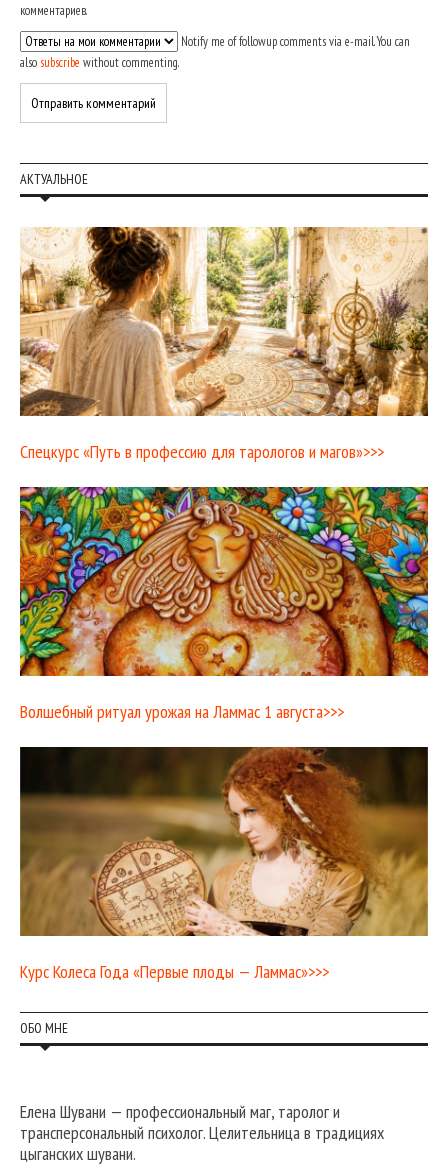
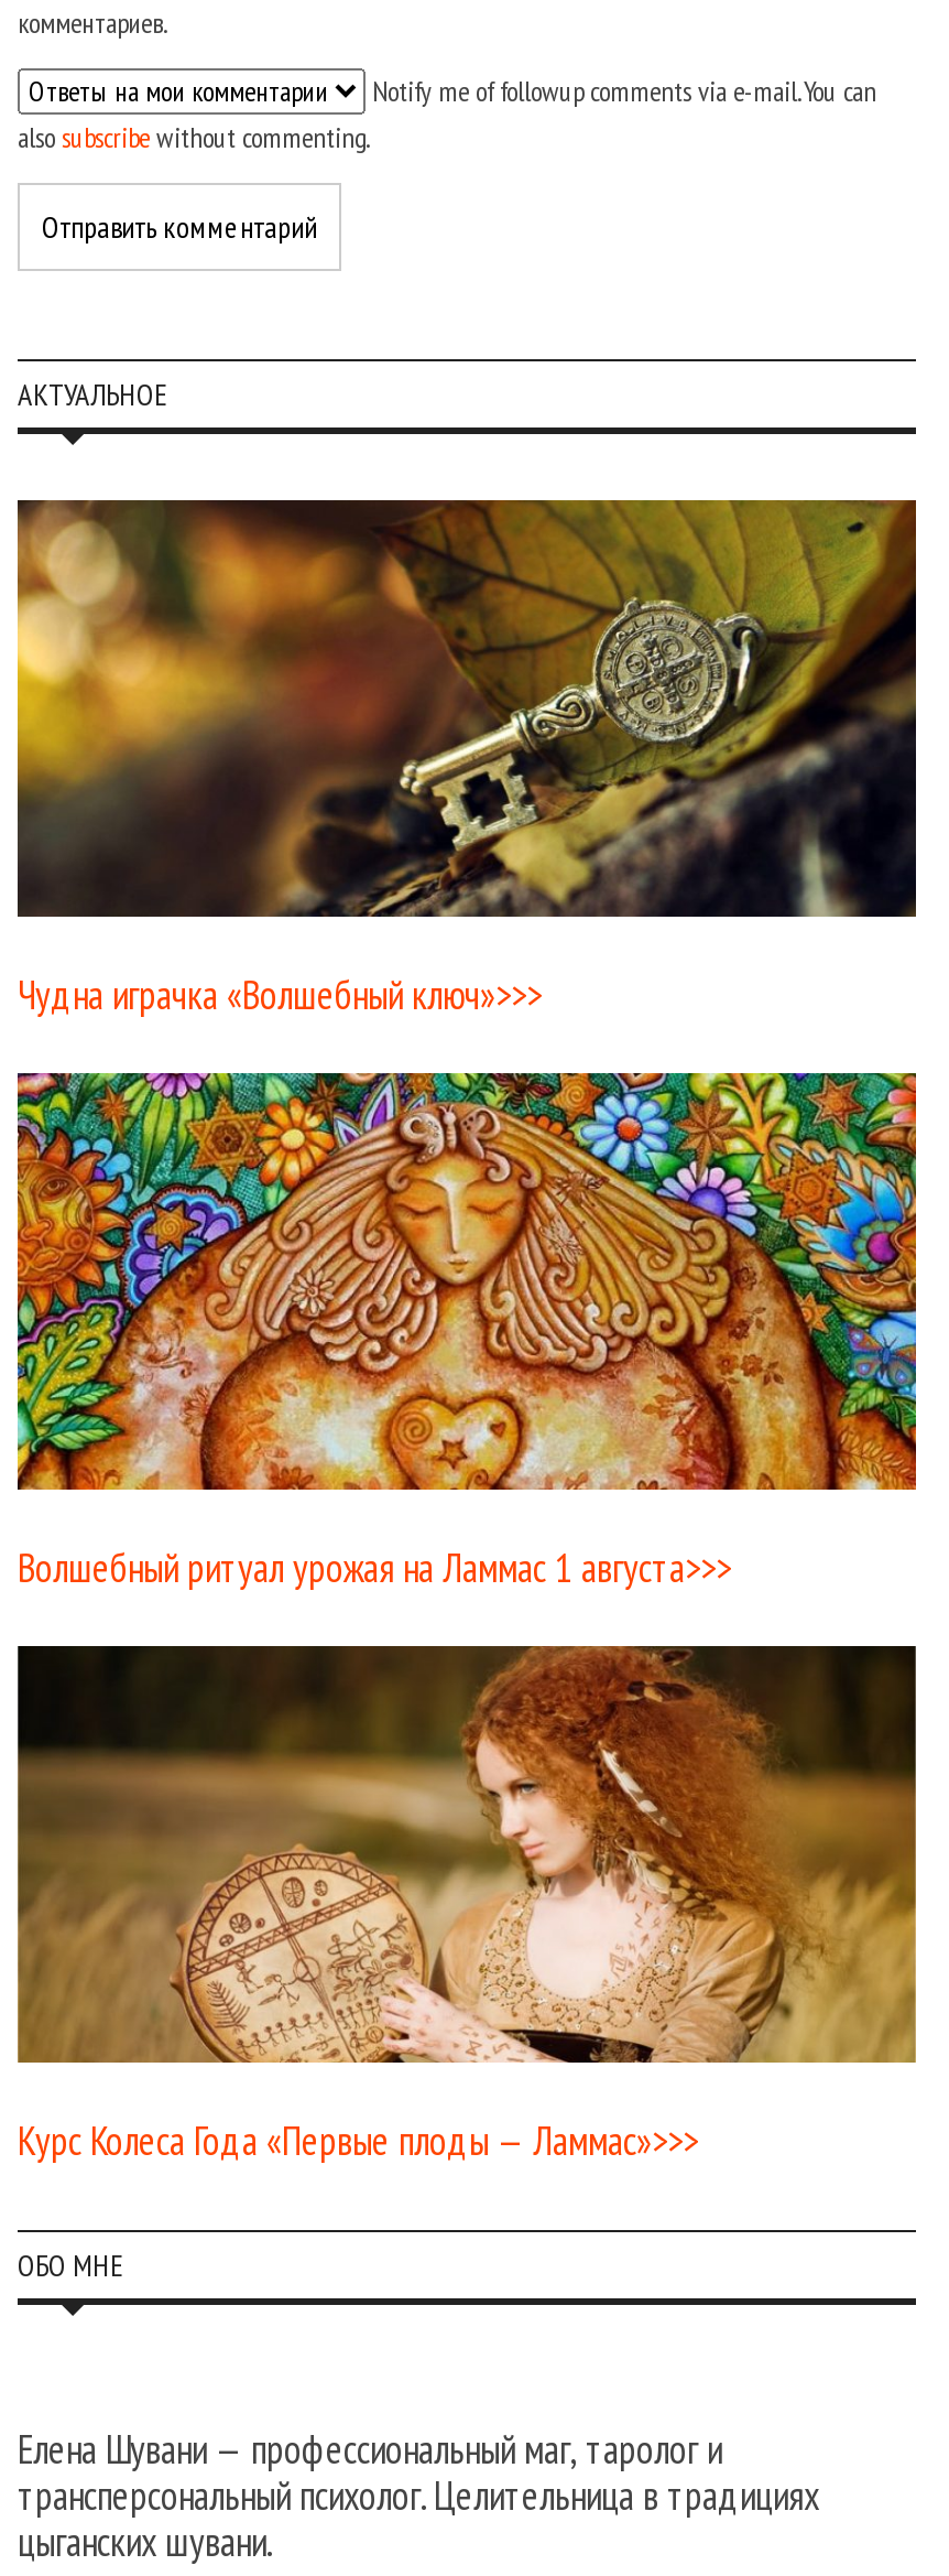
[19,226,429,463] [image] | Спецкурс «Путь в профессию для тарологов и магов»>>> -> [15,498,918,1020] [image] | Чудна играчка «Волшебный ключ»>>>

